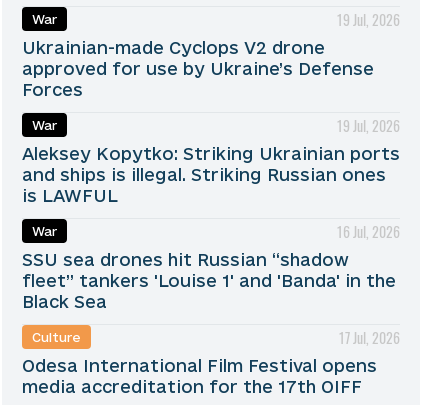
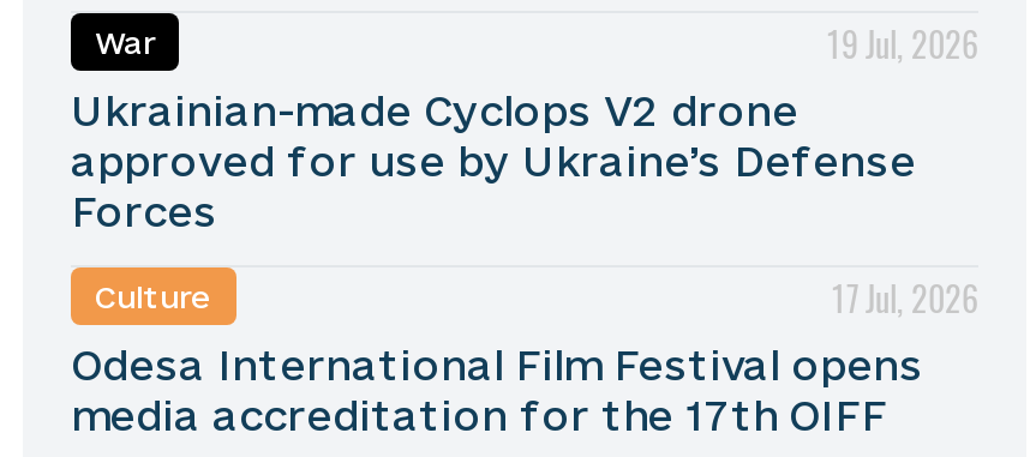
[22,115,400,311] War | 19 Jul, 2026 | Aleksey Kopytko: Striking Ukrainian ports | and ships is illegal. Striking Russian ones | is LAWFUL | War | 16 Jul, 2026 | SSU sea drones hit Russian “shadow | fleet” tankers 'Louise 1' and 'Banda' in the | Black Sea -> none

